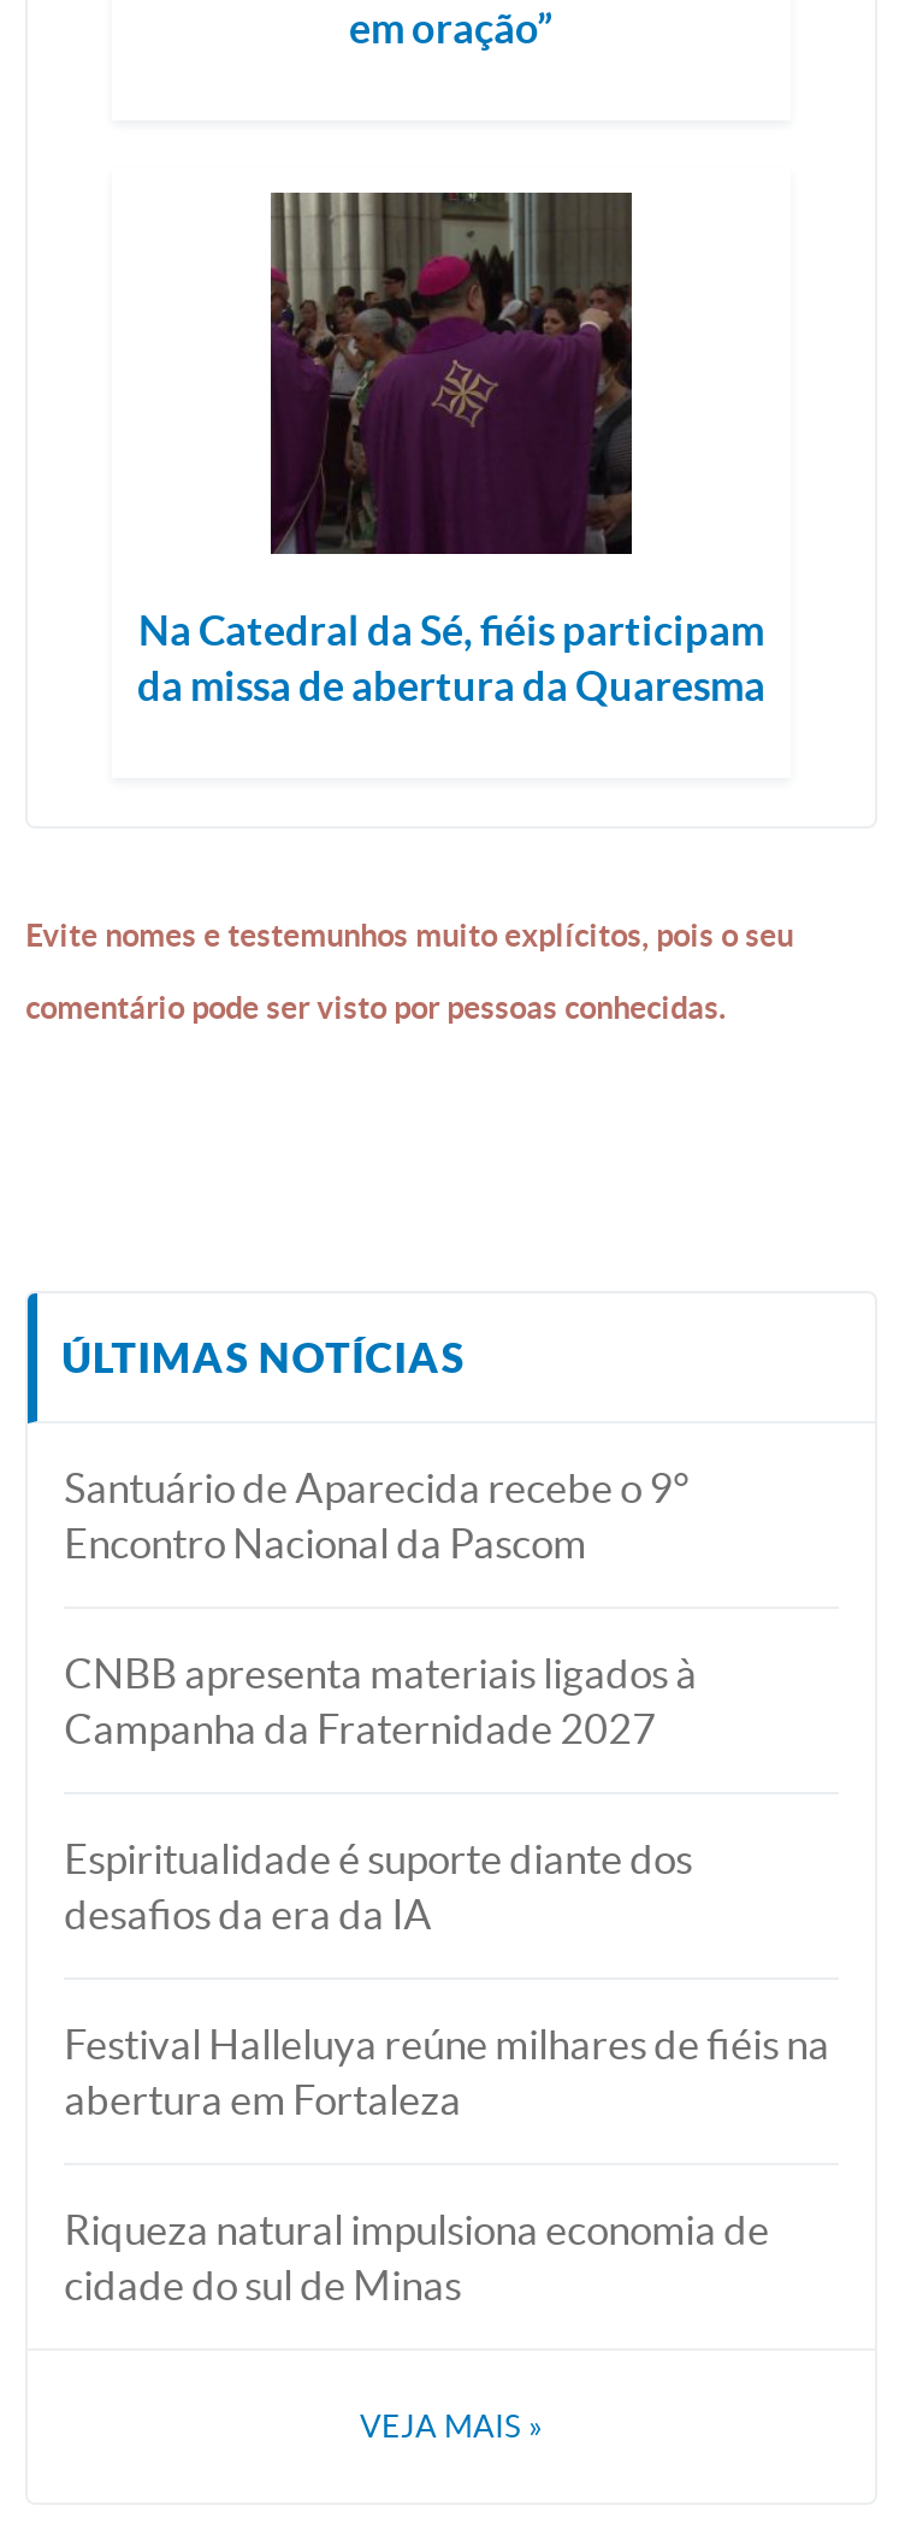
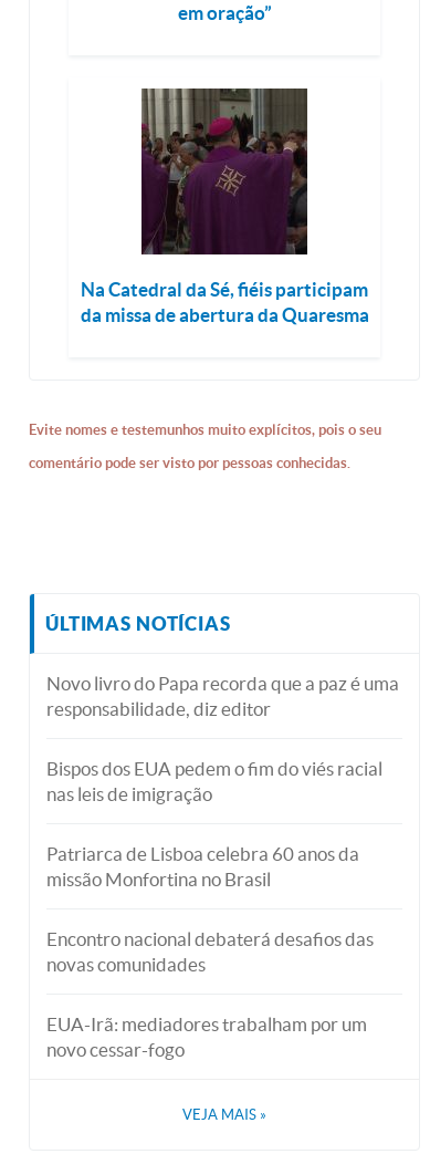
[64,1465,690,1567] Santuário de Aparecida recebe o 9° | Encontro Nacional da Pascom -> [47,673,399,720] Novo livro do Papa recorda que a paz é uma | responsabilidade, diz editor
[64,1651,697,1752] CNBB apresenta materiais ligados à | Campanha da Fraternidade 2027 -> [47,758,383,805] Bispos dos EUA pedem o fim do viés racial | nas leis de imigração
[64,1836,692,1937] Espiritualidade é suporte diante dos | desafios da era da IA -> [47,844,359,890] Patriarca de Lisboa celebra 60 anos da | missão Monfortina no Brasil
[64,2022,829,2123] Festival Halleluya reúne milhares de fiéis na | abertura em Fortaleza -> [47,929,374,975] Encontro nacional debaterá desafios das | novas comunidades
[64,2207,769,2308] Riqueza natural impulsiona economia de | cidade do sul de Minas -> [47,1014,367,1060] EUA-Irã: mediadores trabalham por um | novo cessar-fogo

